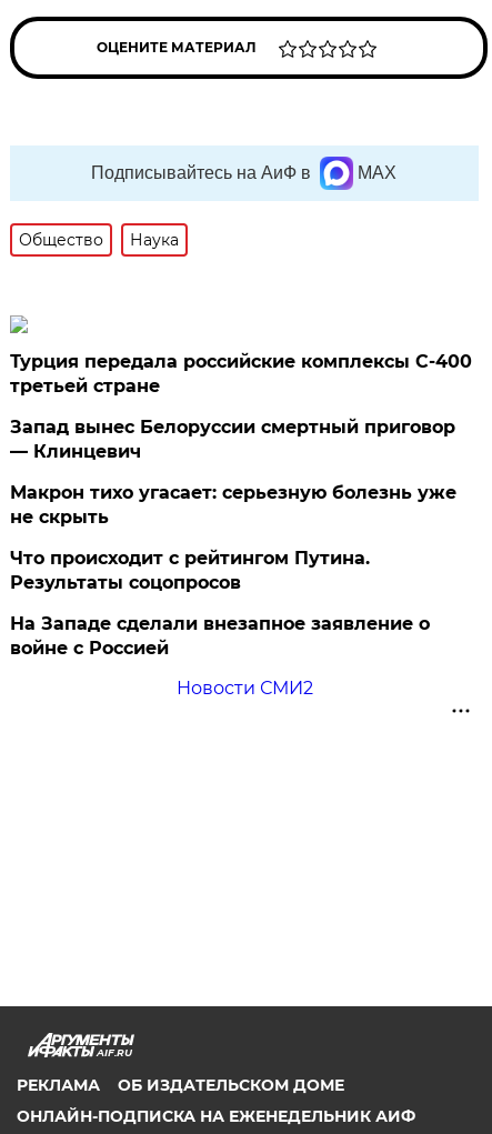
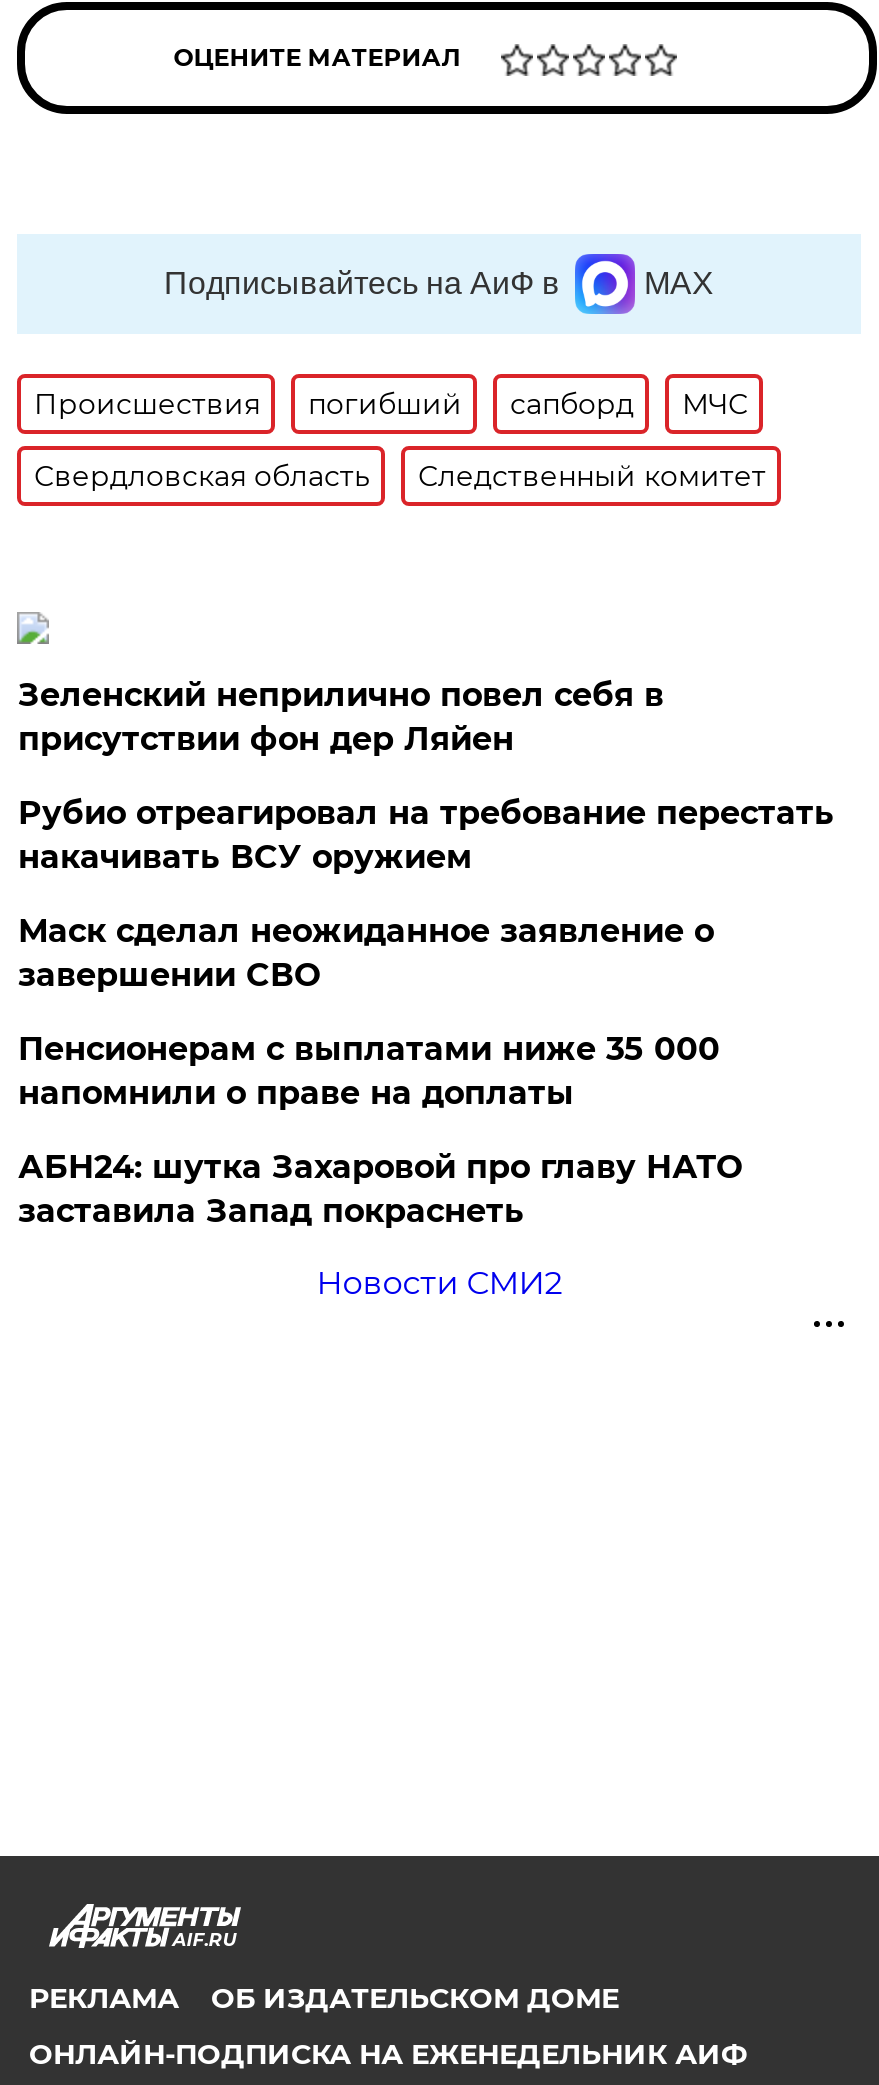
[19,230,179,250] Общество | Наука -> [34,386,766,494] Происшествия | погибший | сапборд | МЧС | Свердловская область | Следственный комитет
[10,351,472,659] Турция передала российские комплексы С-400 | третьей стране | Запад вынес Белоруссии смертный приговор | — Клинцевич | Макрон тихо угасает: серьезную болезнь уже | не скрыть | Что происходит с рейтингом Путина. | Результаты соцопросов | На Западе сделали внезапное заявление о | войне с Россией -> [18,676,834,1230] Зеленский неприлично повел cебя в | присутствии фон дер Ляйен | Рубио отреагировал на требование перестать | накачивать ВСУ оружием | Маск сделал неожиданное заявление о | завершении СВО | Пенсионерам с выплатами ниже 35 000 | напомнили о праве на доплаты | АБН24: шутка Захаровой про главу НАТО | заставила Запад покраснеть

